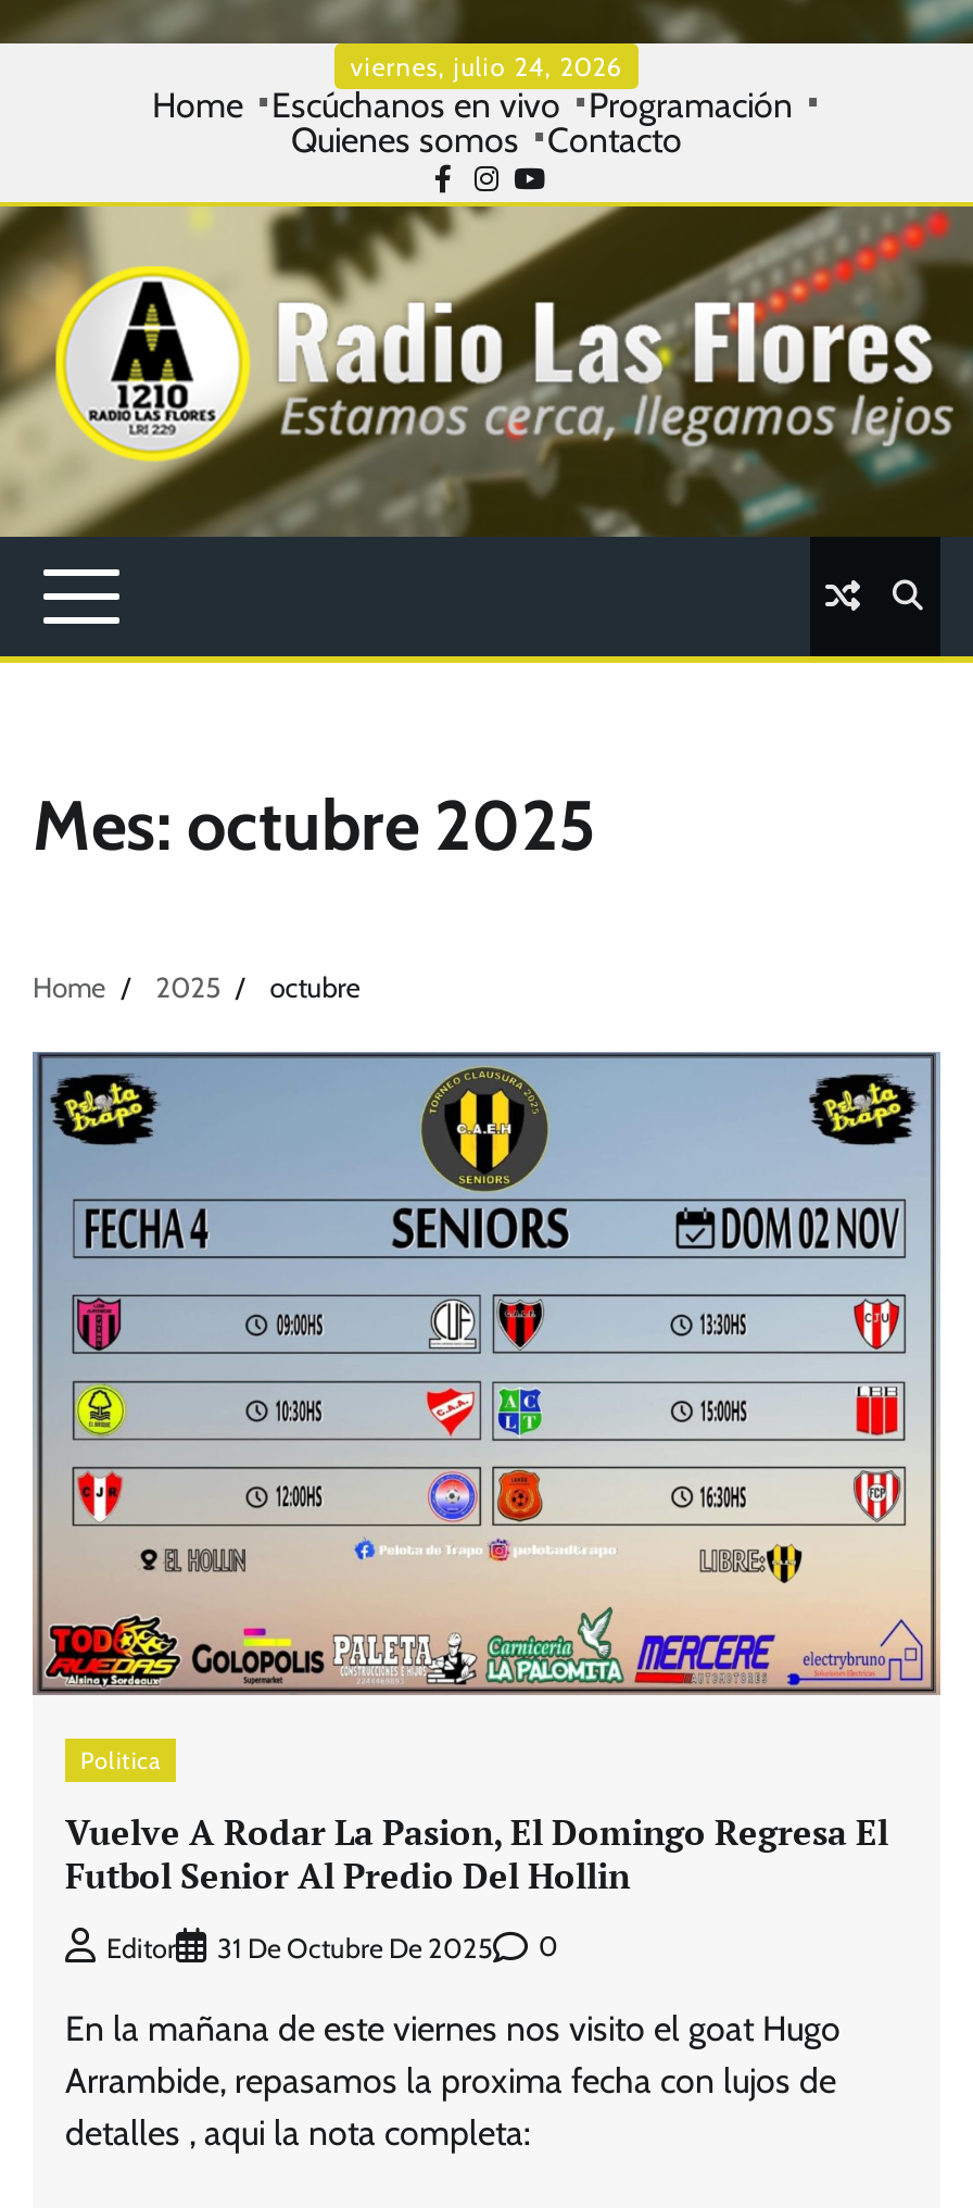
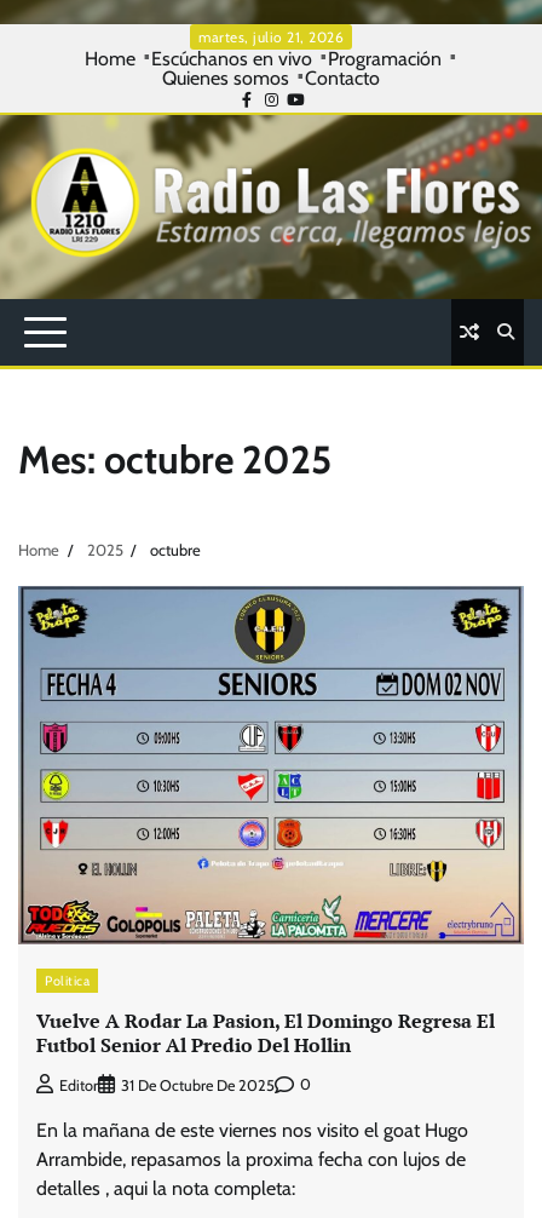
[350,50,623,83] viernes, julio 24, 2026 -> [198,28,344,46] martes, julio 21, 2026

